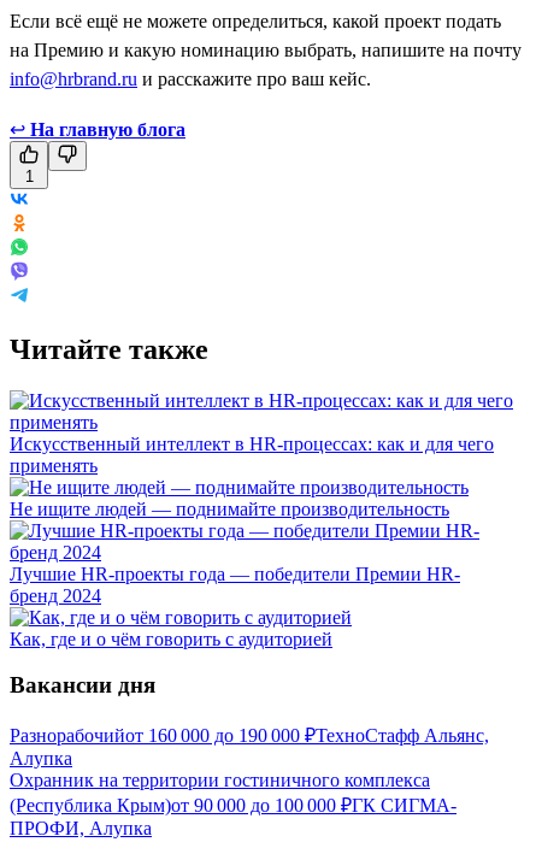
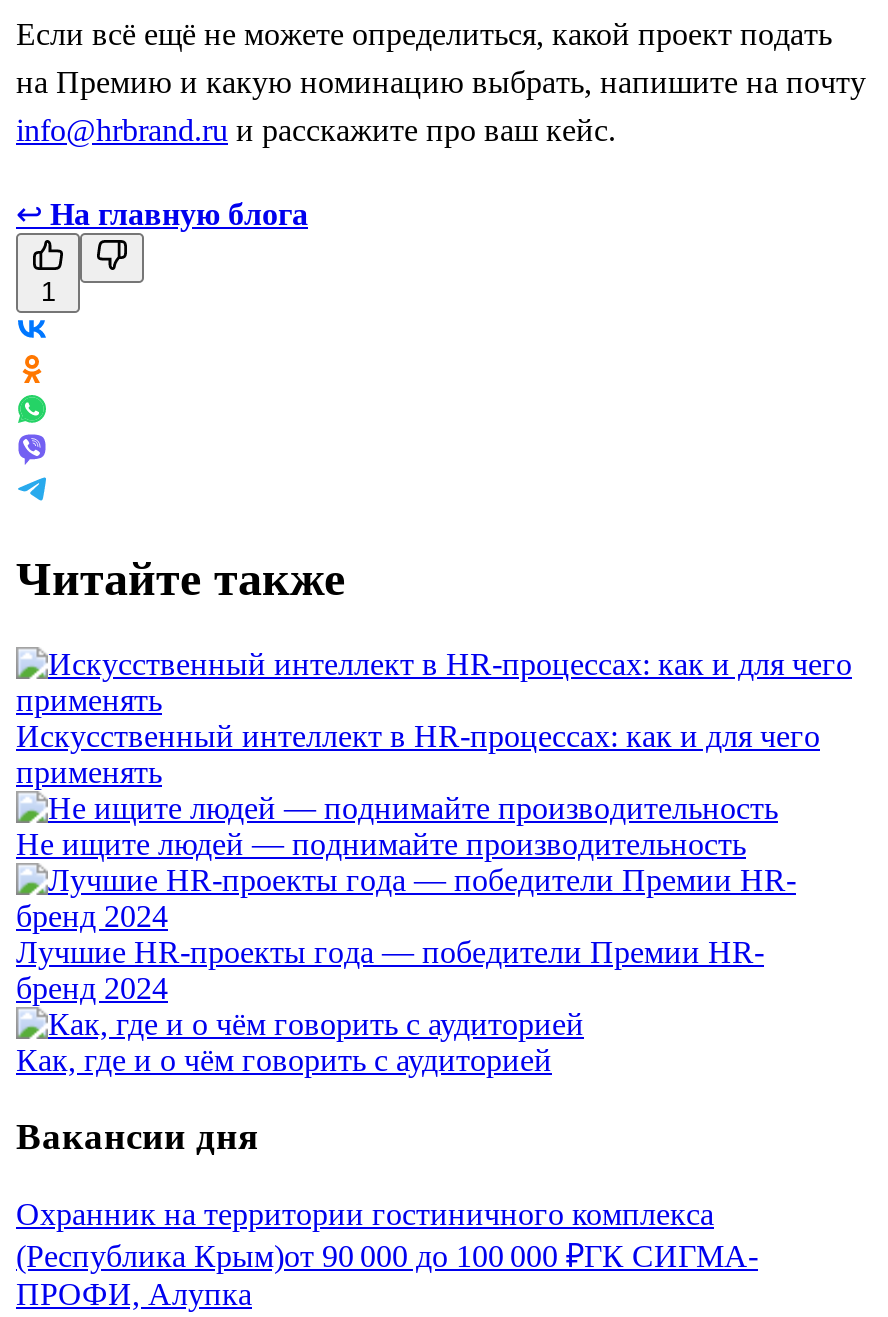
[10,725,489,769] Разнорабочийот 160 000 до 190 000 ₽ТехноСтафф Альянс, | Алупка -> none

